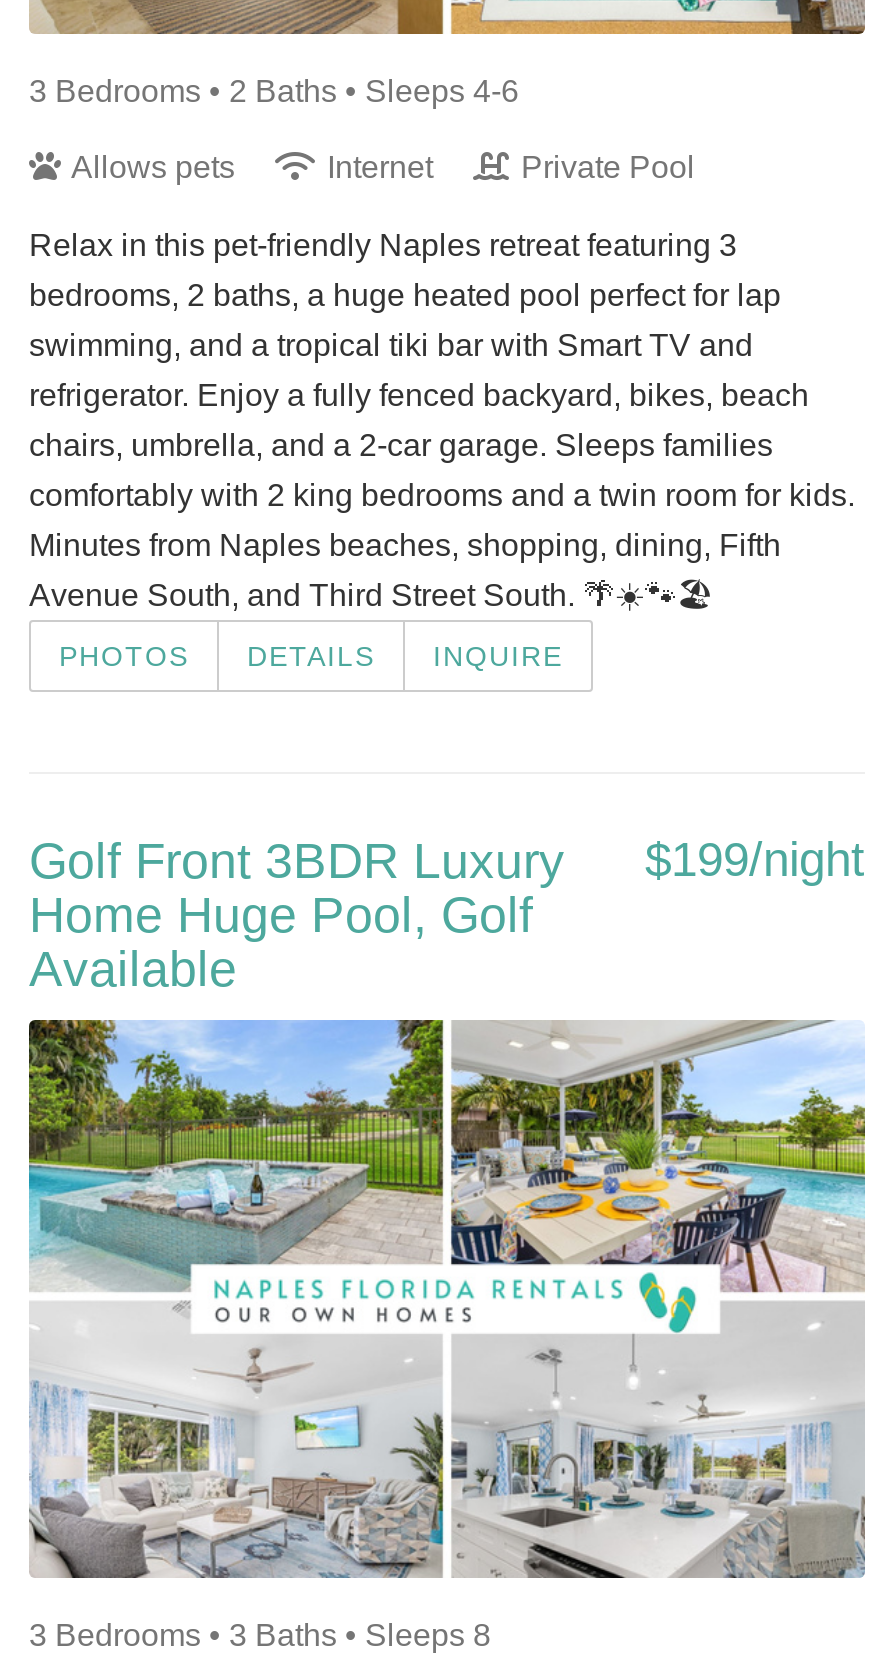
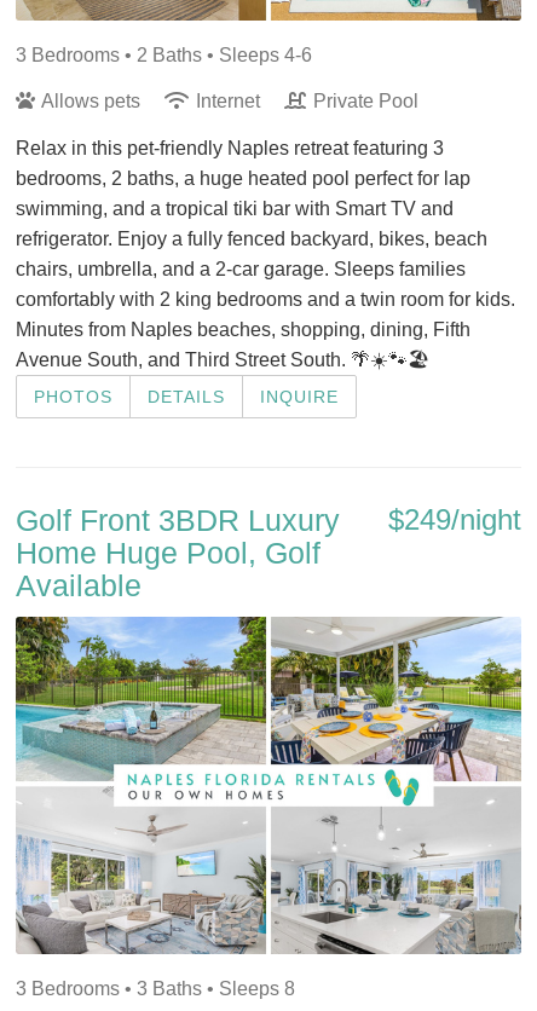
[29,832,865,888] Golf Front 3BDR Luxury $199/night -> [16,503,521,537] Golf Front 3BDR Luxury $249/night

